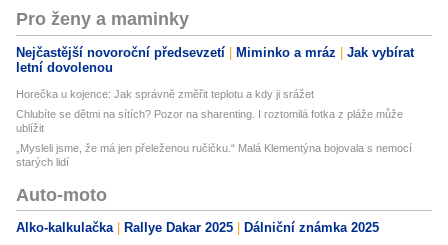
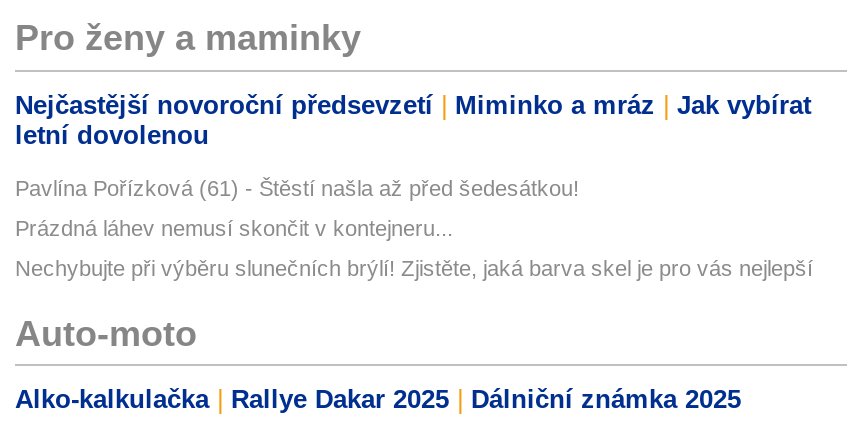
[16,88,314,100] Horečka u kojence: Jak správně změřit teplotu a kdy ji srážet -> [15,175,579,199] Pavlína Pořízková (61) - Štěstí našla až před šedesátkou!
[16,108,403,134] Chlubíte se dětmi na sítích? Pozor na sharenting. I roztomilá fotka z pláže může | ublížit -> [15,215,453,239] Prázdná láhev nemusí skončit v kontejneru...
[16,142,412,168] „Mysleli jsme, že má jen přeleženou ručičku.“ Malá Klementýna bojovala s nemocí | starých lidí -> [15,255,813,279] Nechybujte při výběru slunečních brýlí! Zjistěte, jaká barva skel je pro vás nejlepší

